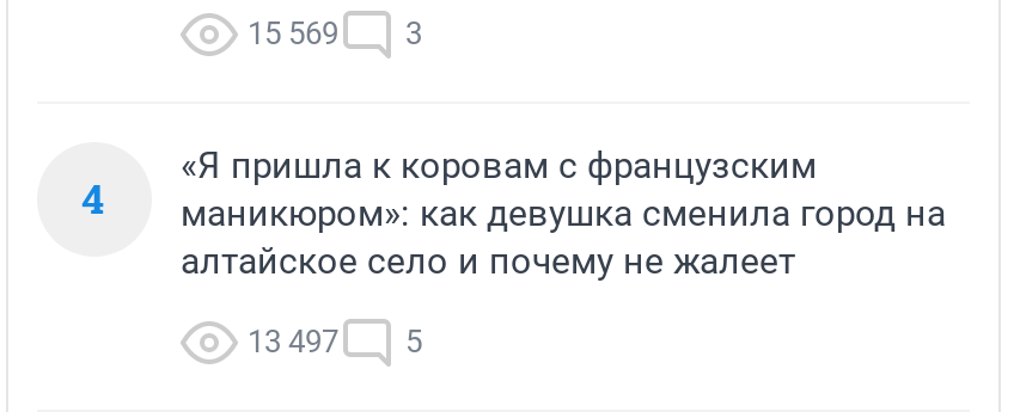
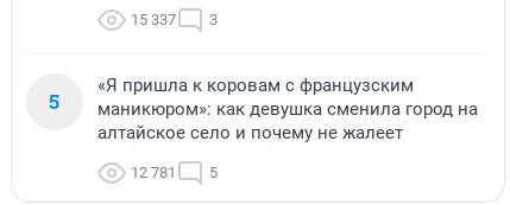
[248,17,422,53] 15 569 3 -> [131,11,218,29] 15 337 3
[81,172,946,236] 4 маникюром»: как девушка сменила город на -> [49,88,478,120] 5 маникюром»: как девушка сменила город на
[248,325,422,361] 13 497 5 -> [131,164,218,182] 12 781 5

